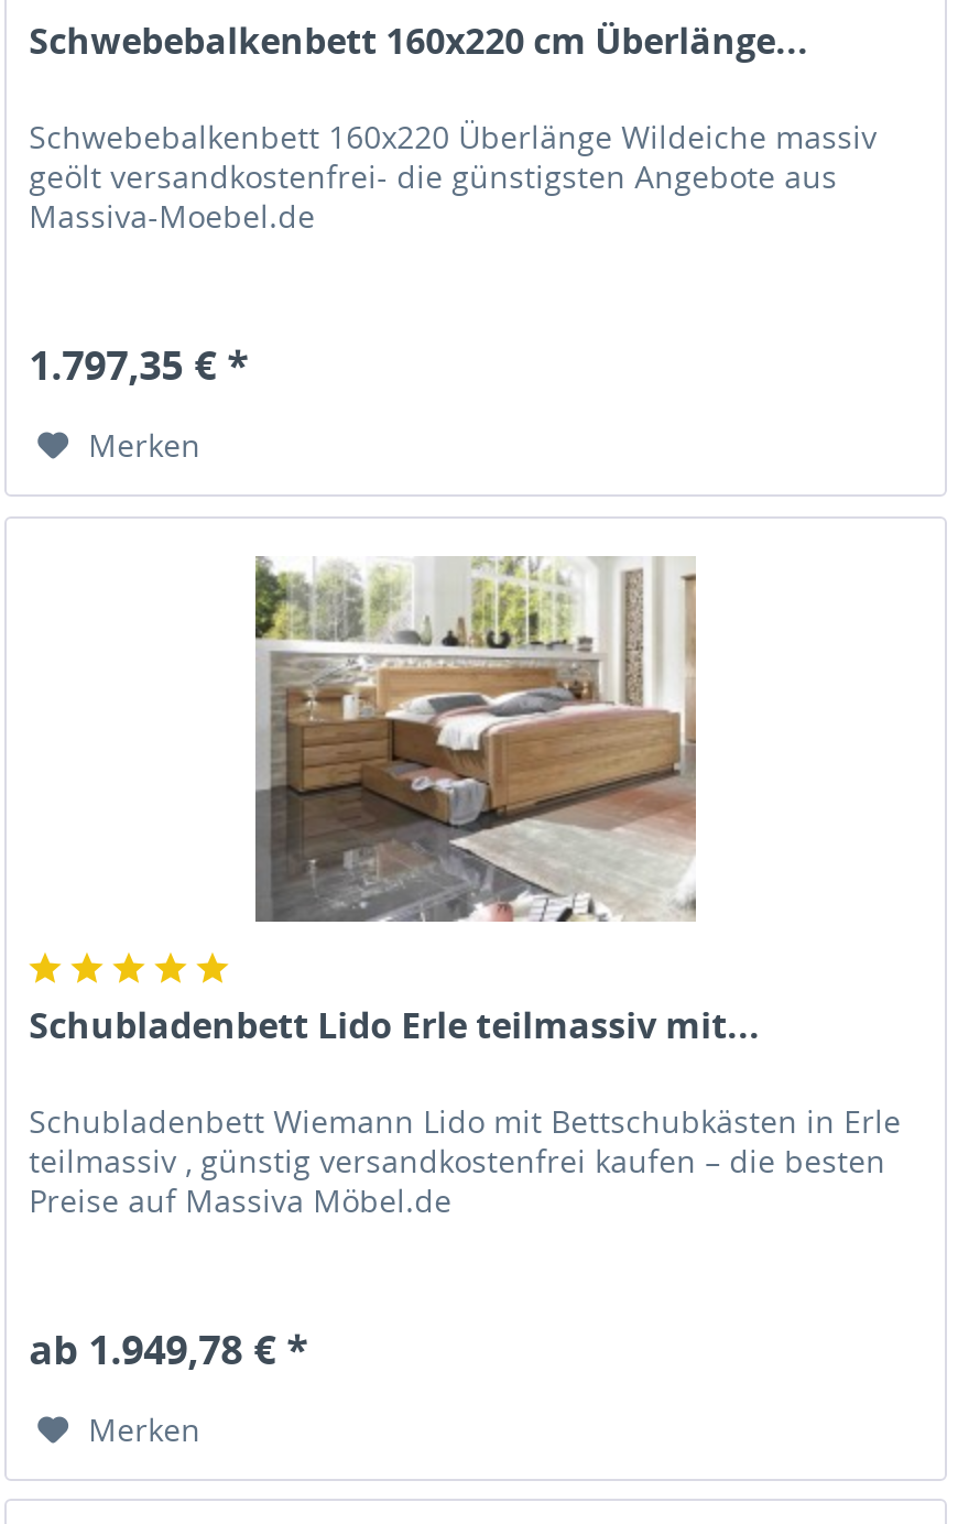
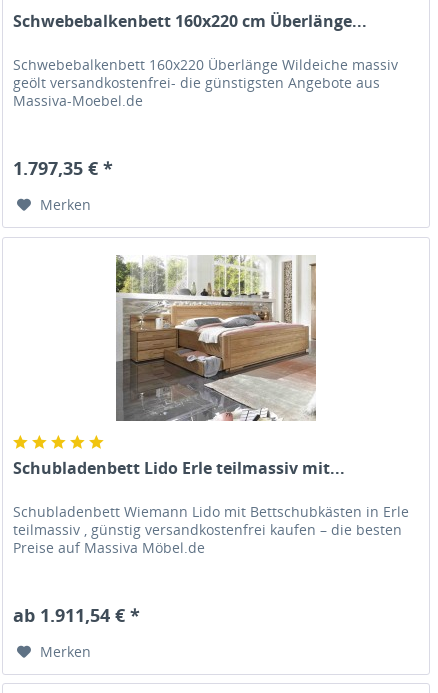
[29,1322,309,1374] ab 1.949,78 € * -> [13,603,140,627] ab 1.911,54 € *

